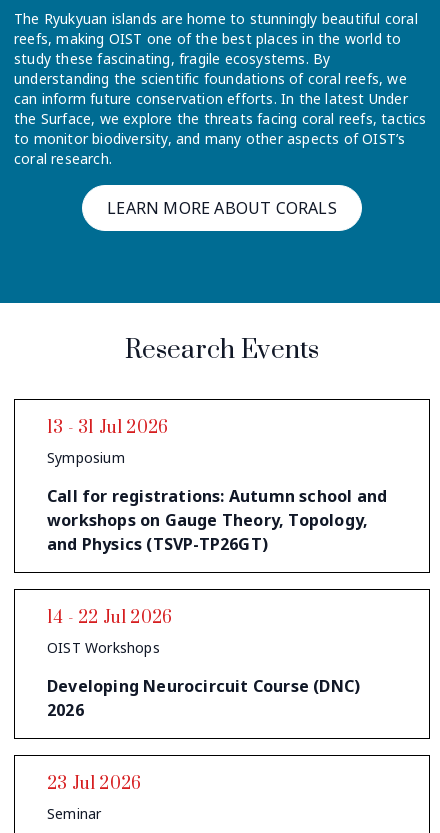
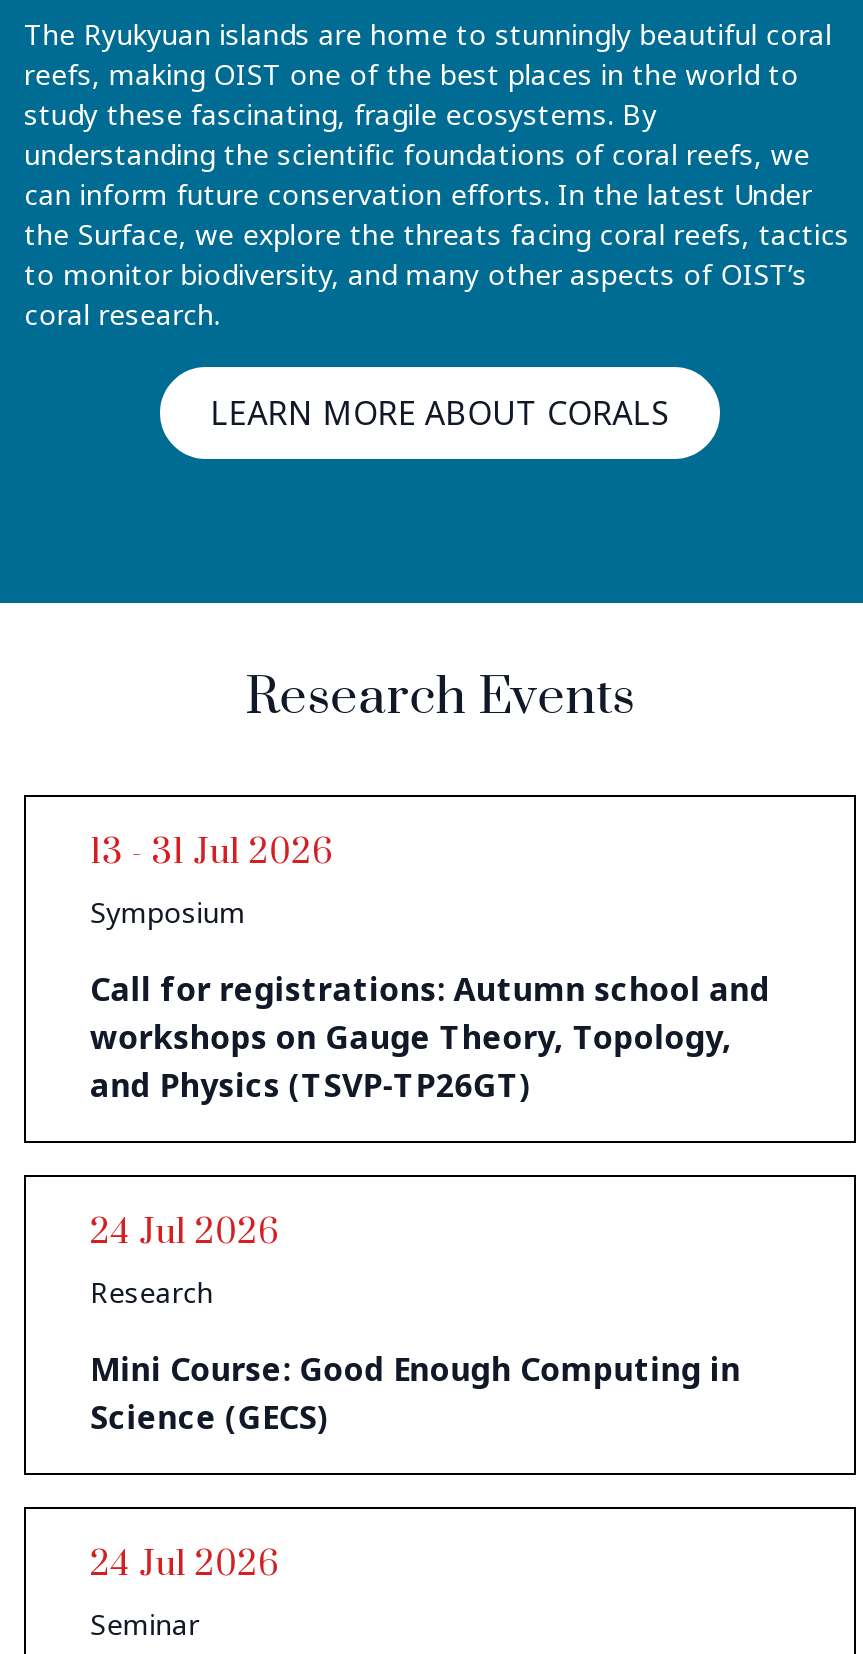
[47,607,172,657] 14 - 22 Jul 2026 | OIST Workshops -> [90,1211,278,1311] 24 Jul 2026 | Research
[47,675,360,721] Developing Neurocircuit Course (DNC) | 2026 -> [90,1347,741,1439] Mini Course: Good Enough Computing in | Science (GECS)
[47,773,141,795] 23 Jul 2026 -> [90,1543,278,1587] 24 Jul 2026

